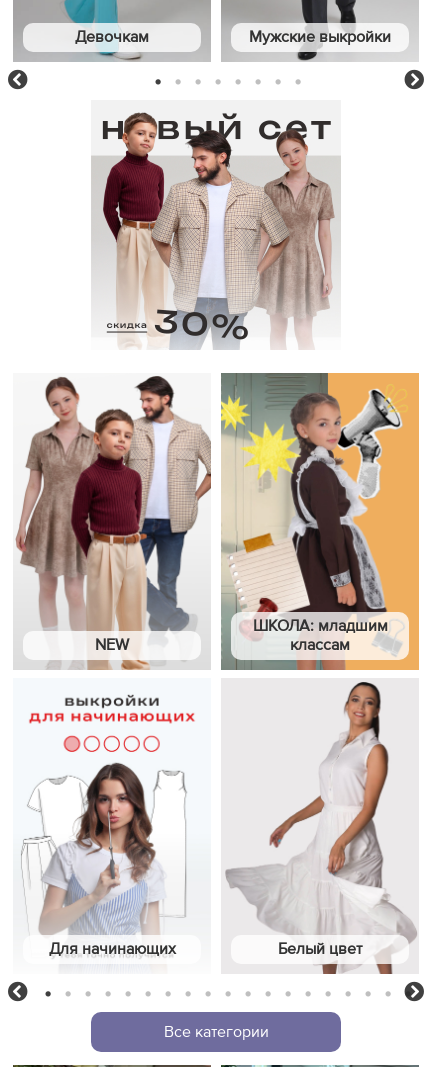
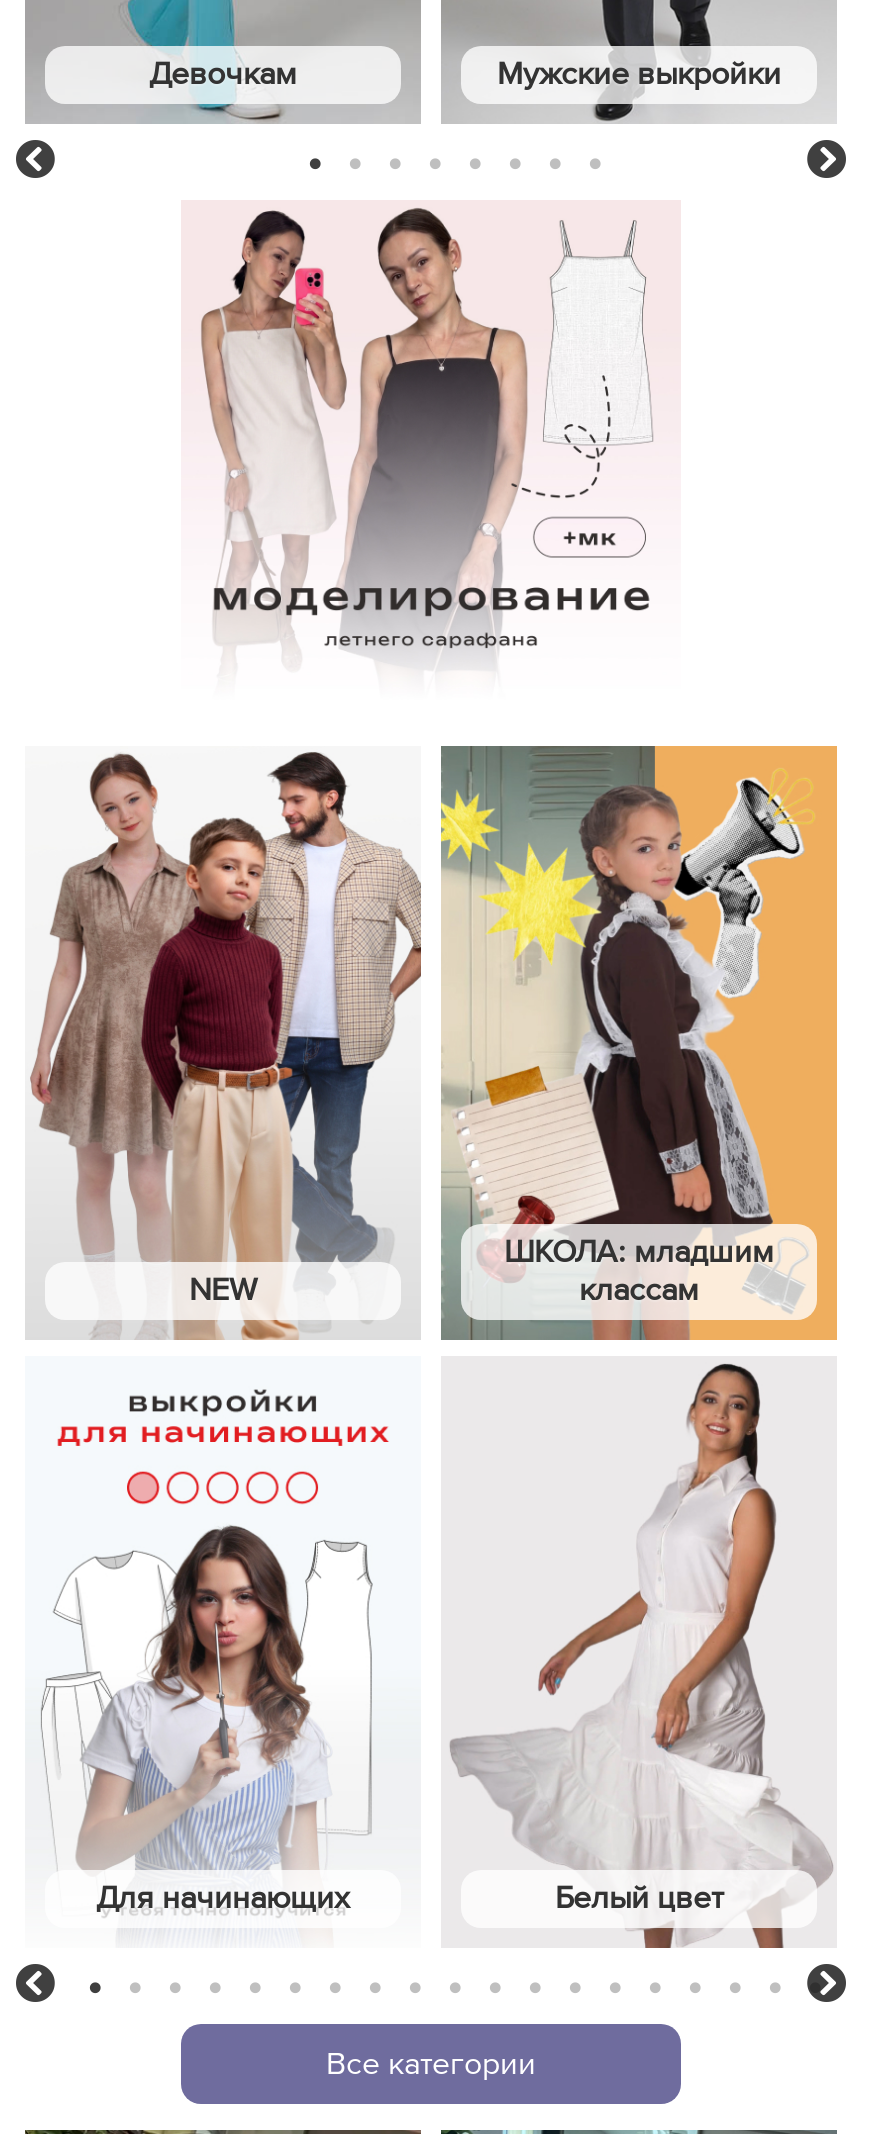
[92,104,340,350] [image] -> [185,206,677,698] [image]

